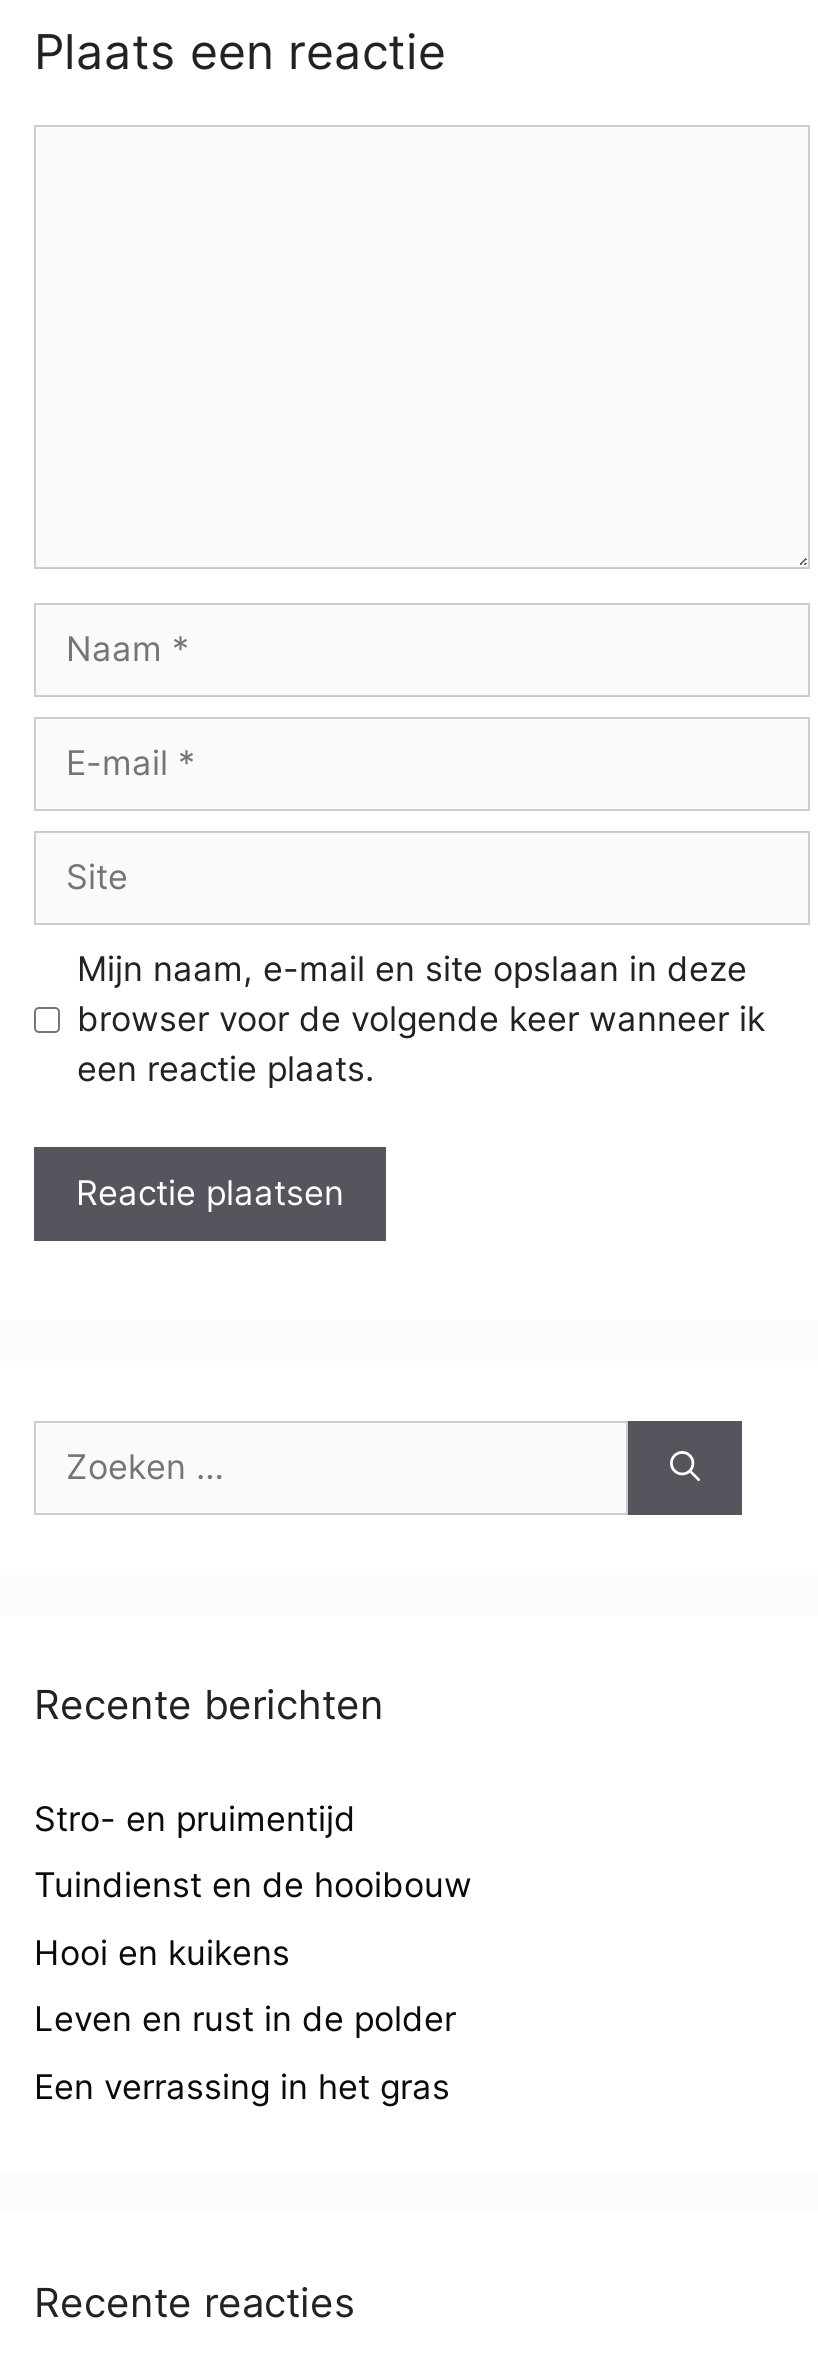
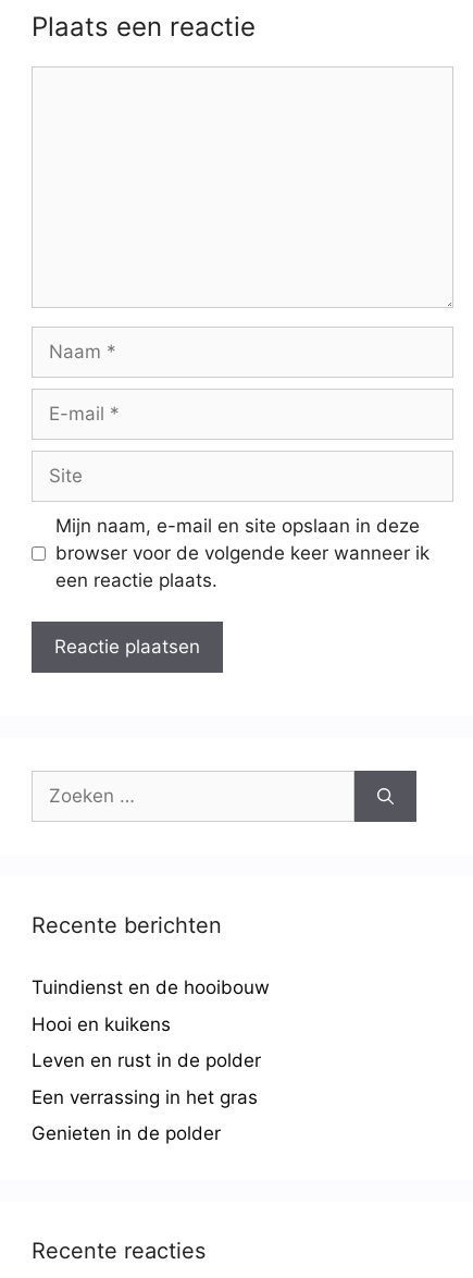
[34,1798,356,1838] Stro- en pruimentijd -> none
moved [34,1865,472,2106] -> [32,977,270,1108]: Tuindienst en de hooibouw | Hooi en kuikens | Leven en rust in de polder | Een verrassing in het gras
none -> [32,1123,221,1145] Genieten in de polder

